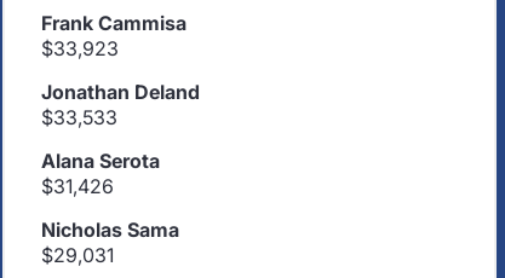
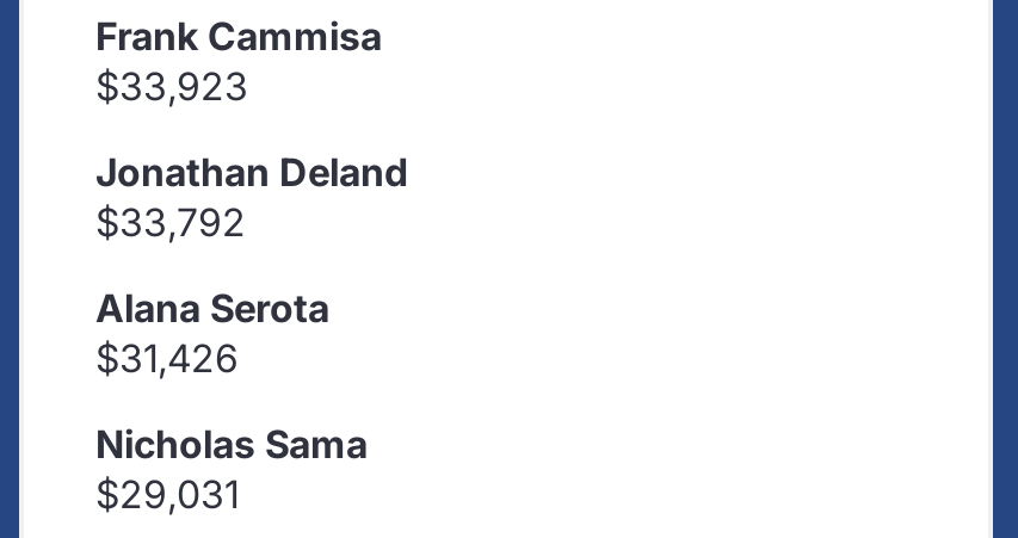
[41,105,117,129] $33,533 -> [95,198,246,245] $33,792

